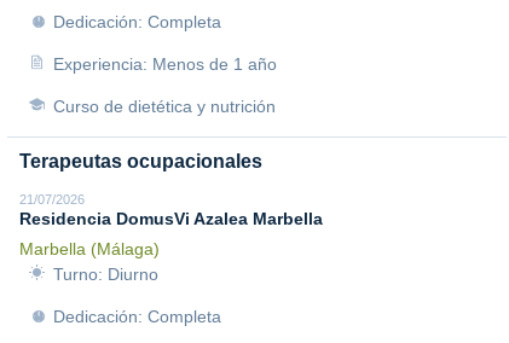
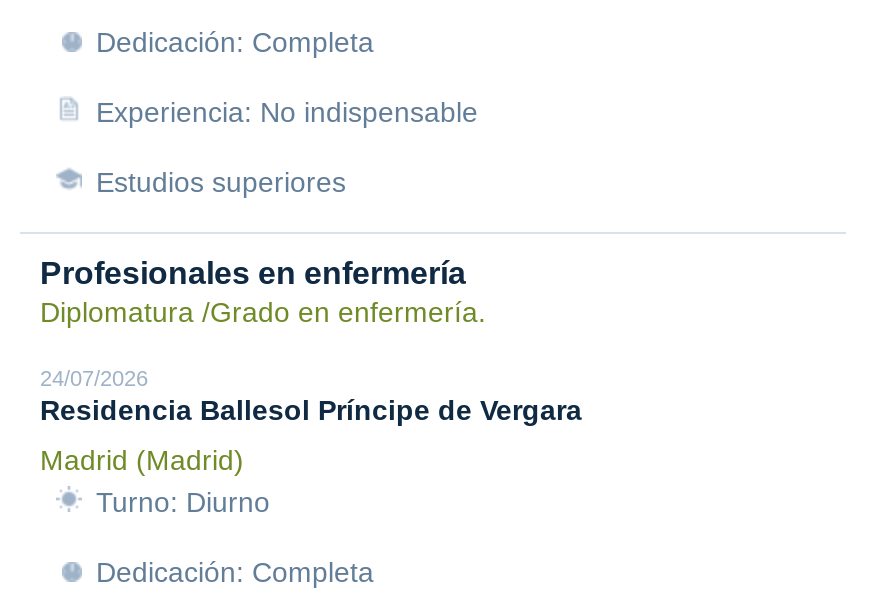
[53,54,277,74] Experiencia: Menos de 1 año -> [96,96,478,128] Experiencia: No indispensable
[53,97,276,116] Curso de dietética y nutrición -> [96,166,346,198] Estudios superiores
[19,151,262,171] Terapeutas ocupacionales -> [40,256,486,328] Profesionales en enfermería | Diplomatura /Grado en enfermería.
[19,192,323,228] 21/07/2026 | Residencia DomusVi Azalea Marbella -> [40,366,582,426] 24/07/2026 | Residencia Ballesol Príncipe de Vergara
[19,239,160,258] Marbella (Málaga) -> [40,444,244,476] Madrid (Madrid)

